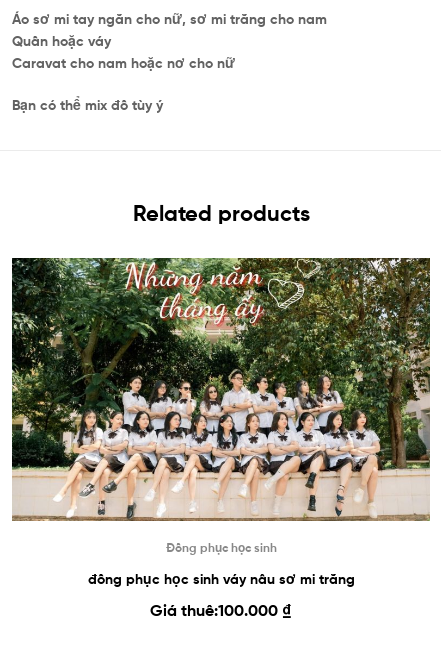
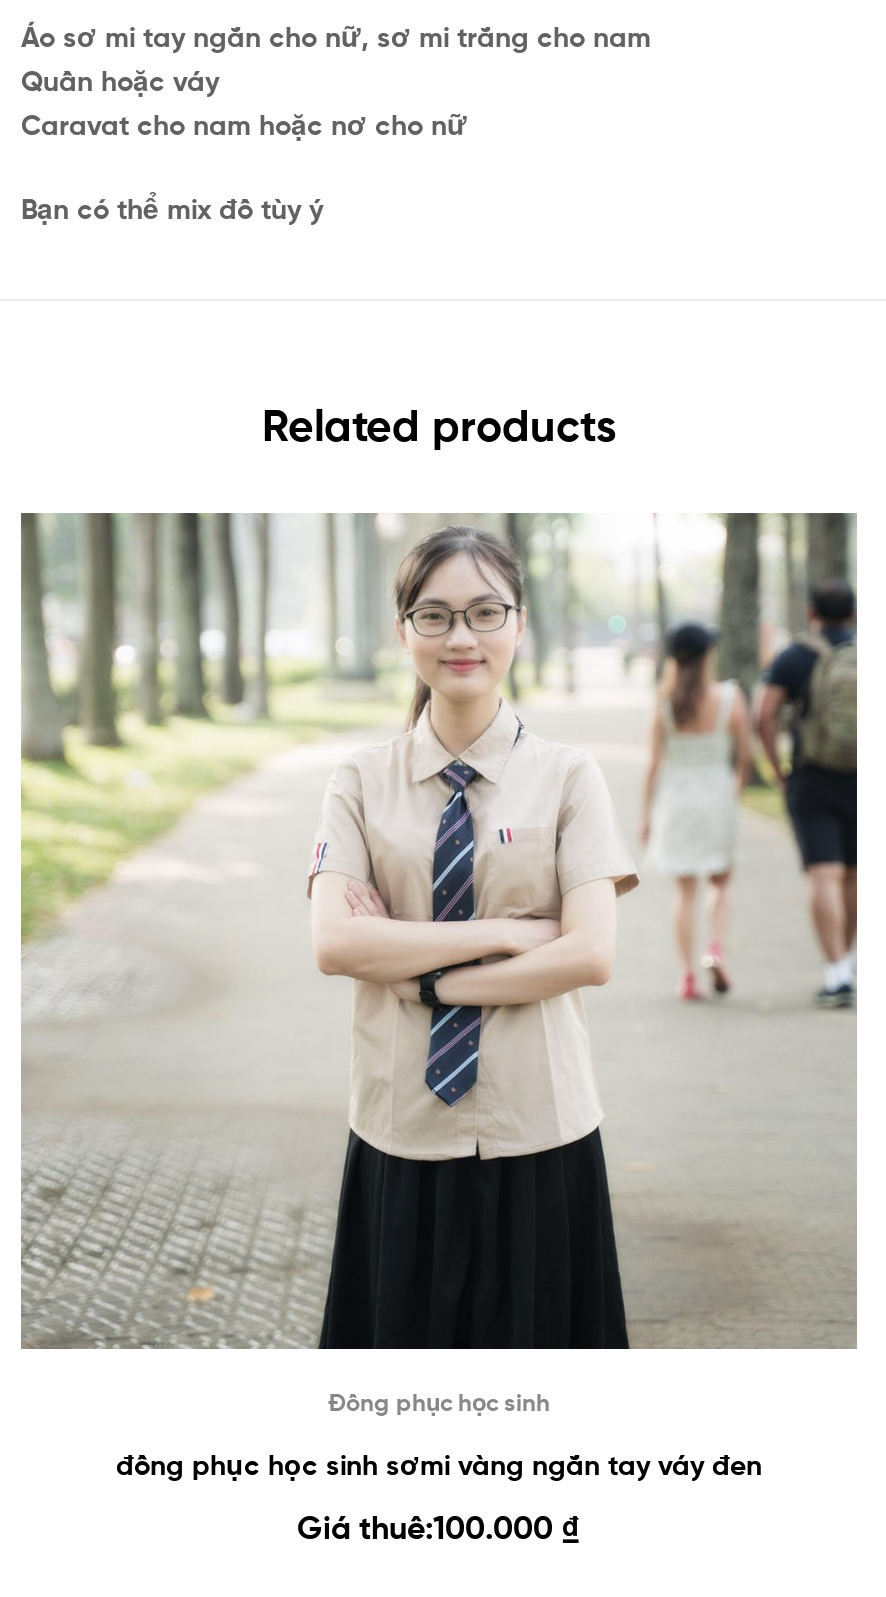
[11,257,430,521] [image] -> [19,511,859,1351] [image]
[87,570,354,588] đồng phục học sinh váy nâu sơ mi trắng -> [116,1448,762,1484] đồng phục học sinh sơmi vàng ngắn tay váy đen

